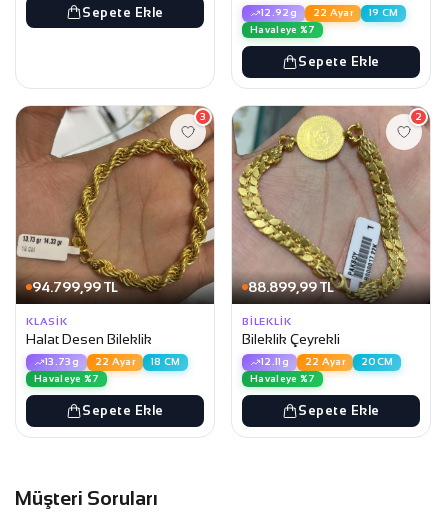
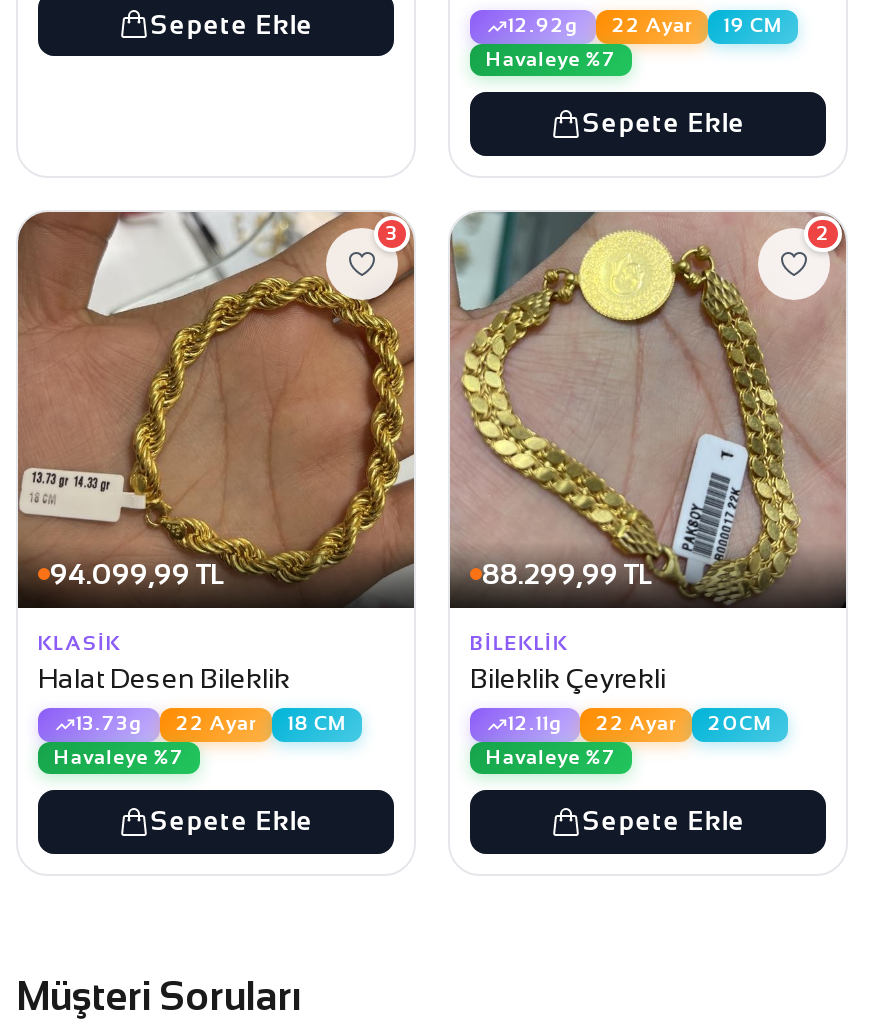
[32,278,118,294] 94.799,99 TL -> [50,557,224,589] 94.099,99 TL
[248,278,334,294] 88.899,99 TL -> [482,557,652,589] 88.299,99 TL

